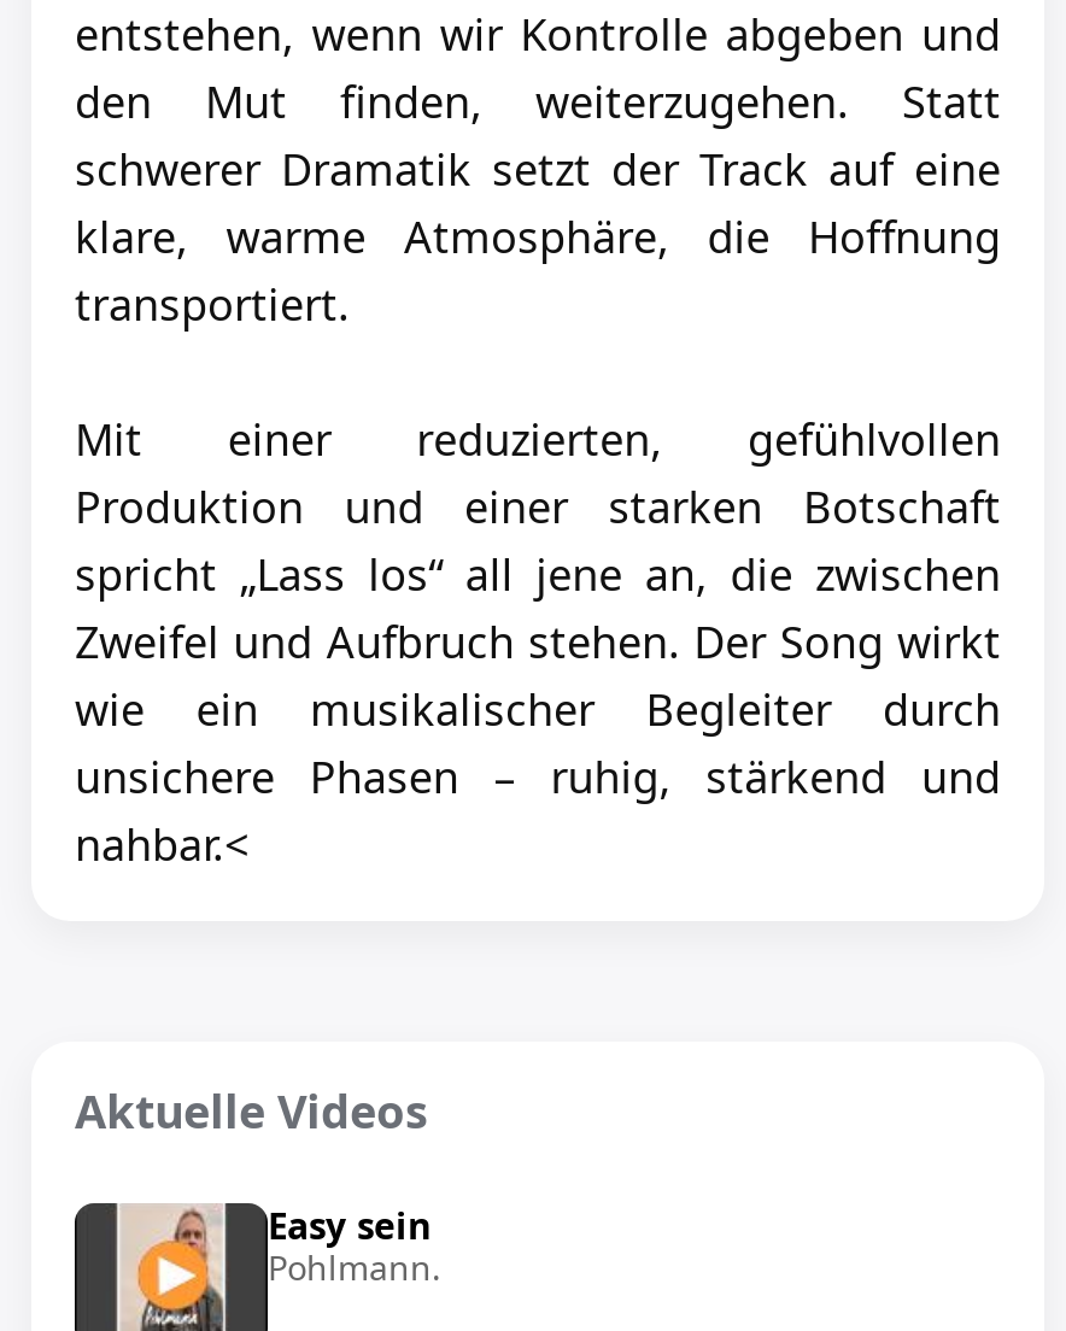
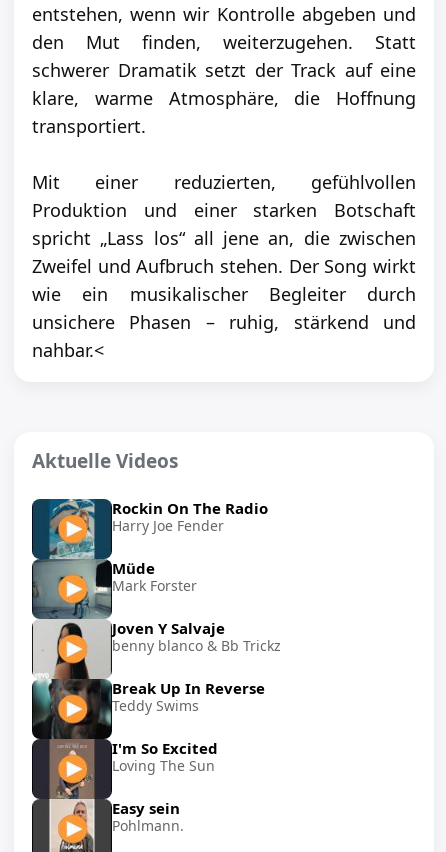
none -> [31,498,281,800] [image] | Rockin On The Radio | Harry Joe Fender | Müde | Mark Forster | Joven Y Salvaje | benny blanco & Bb Trickz | Break Up In Reverse | Teddy Swims | I'm So Excited | Loving The Sun

